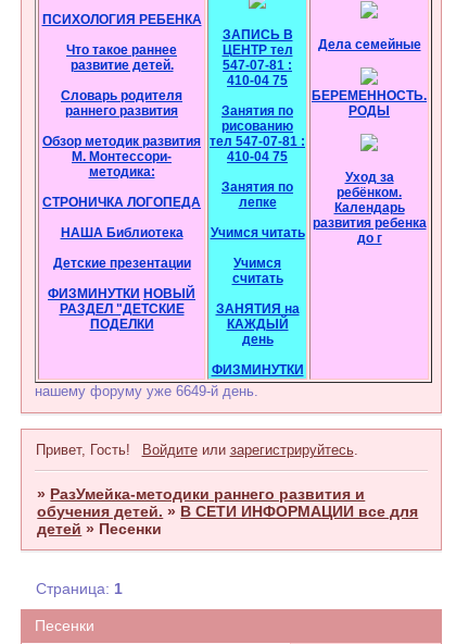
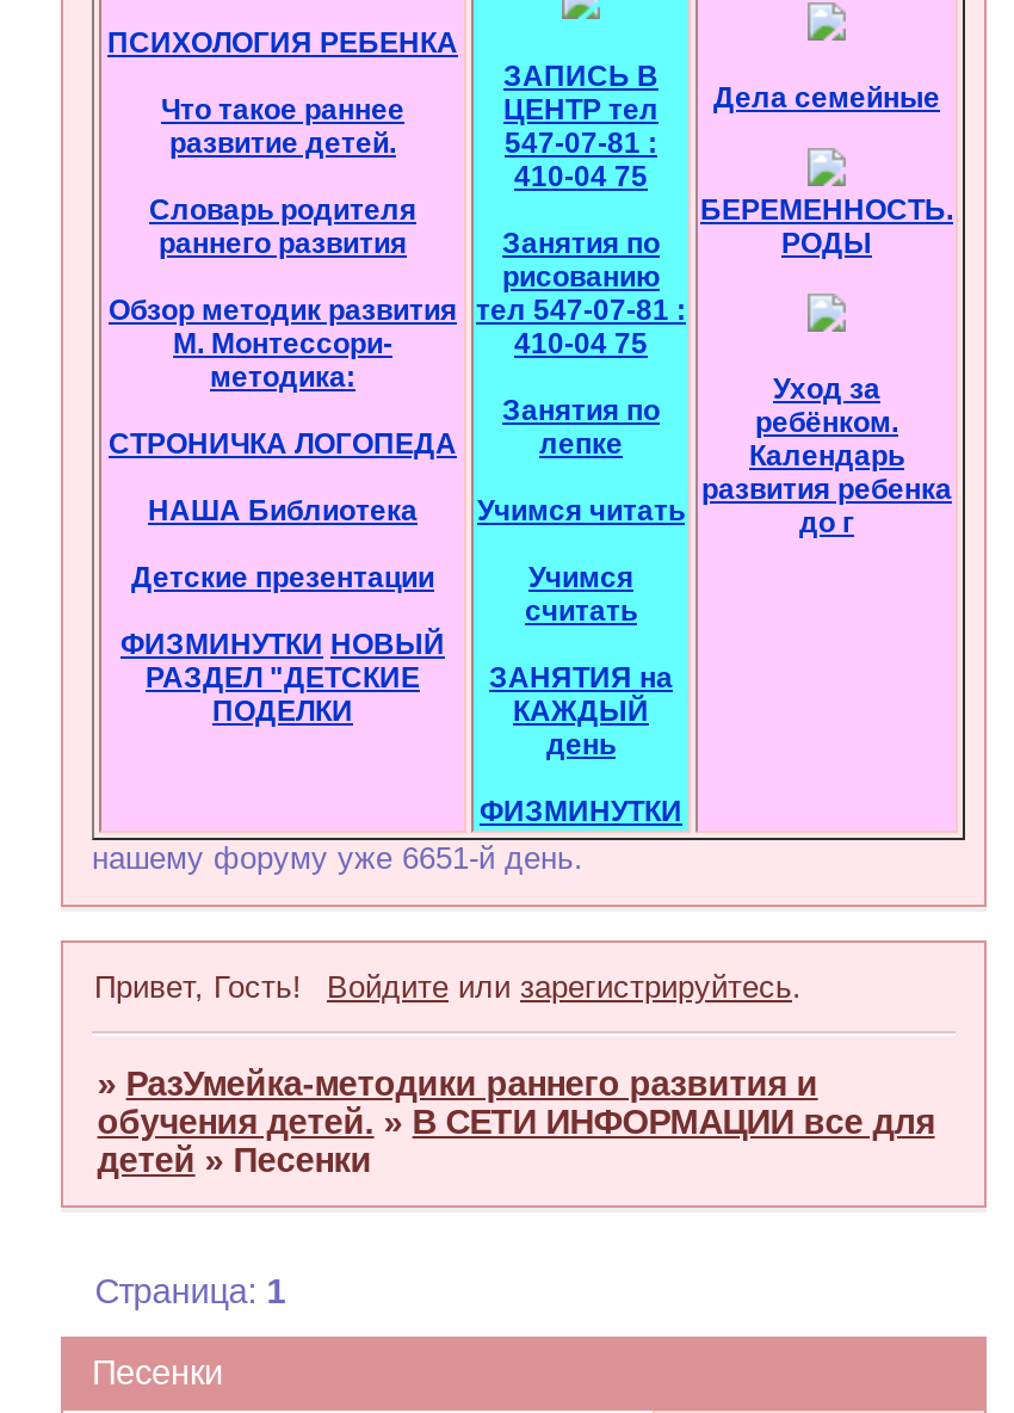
[35,383,258,399] нашему форуму уже 6649-й день. -> [92,841,583,876] нашему форуму уже 6651-й день.

